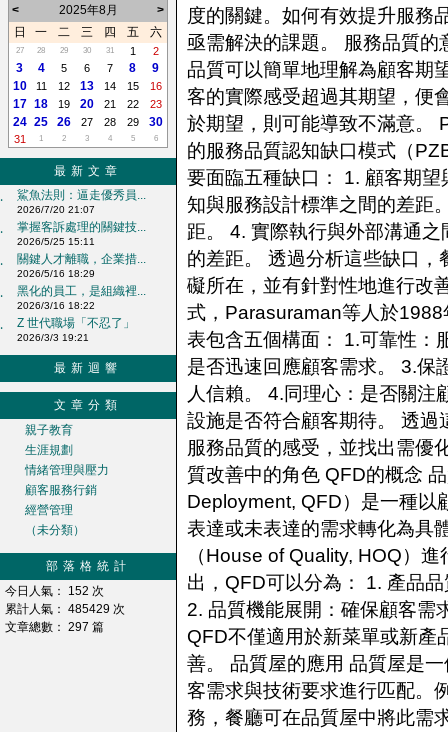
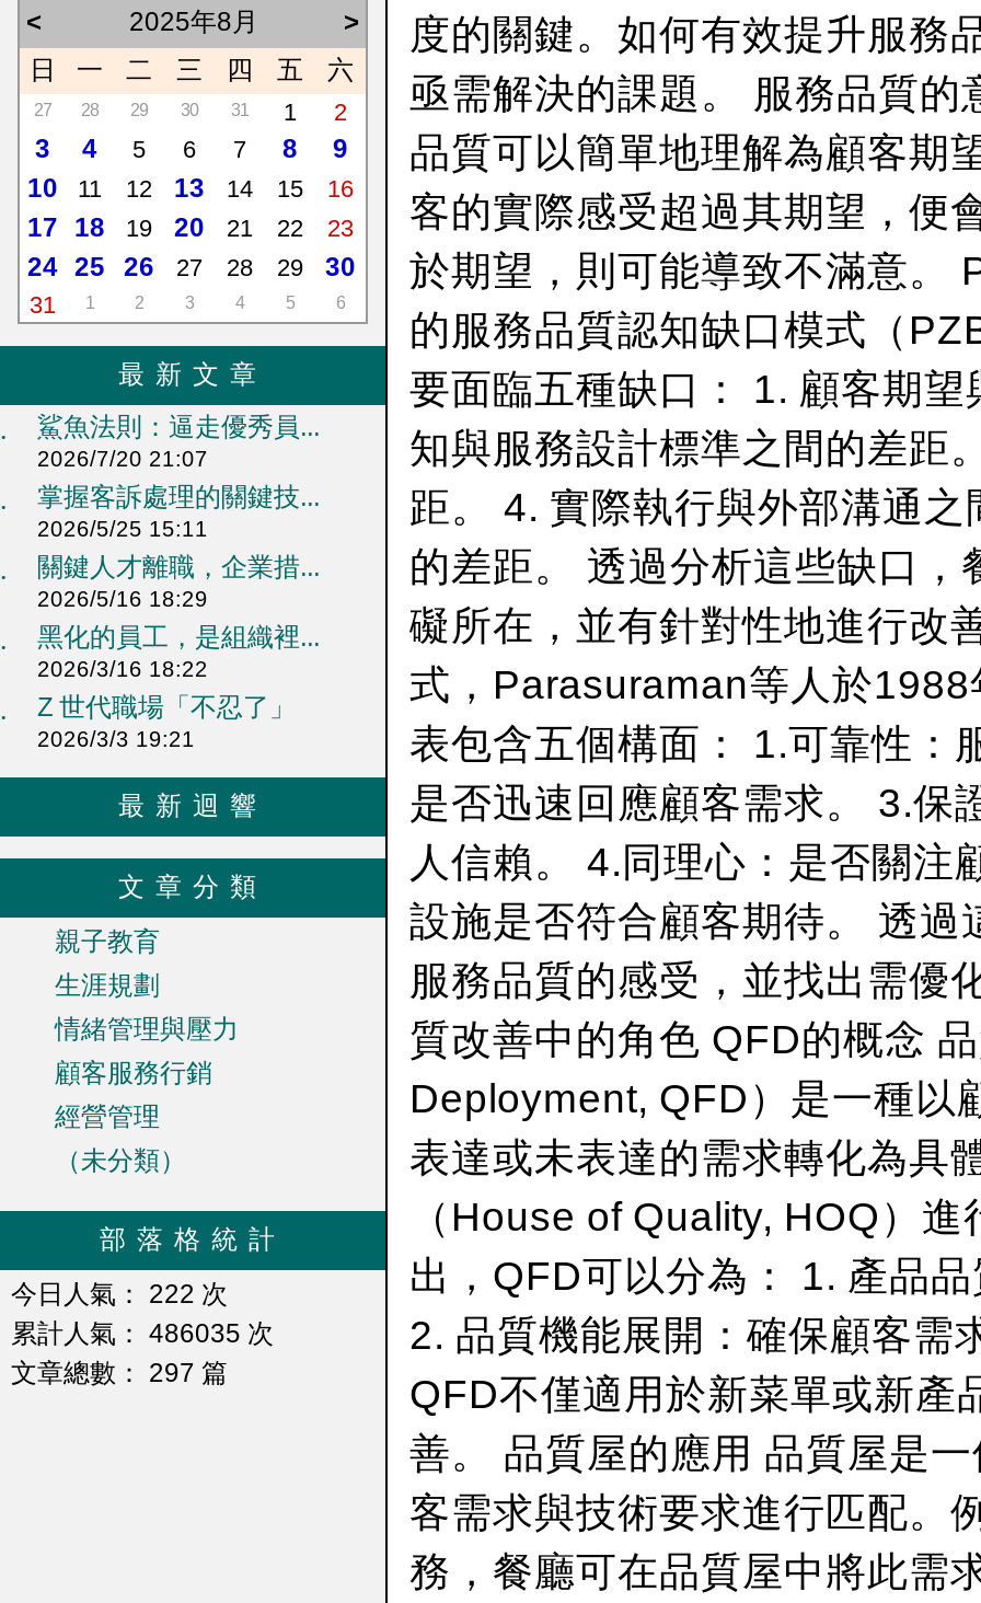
[5,584,104,598] 今日人氣： 152 次 -> [11,1279,228,1310] 今日人氣： 222 次
[5,602,125,616] 累計人氣： 485429 次 -> [11,1318,274,1349] 累計人氣： 486035 次

